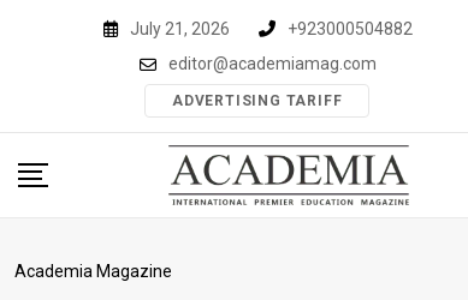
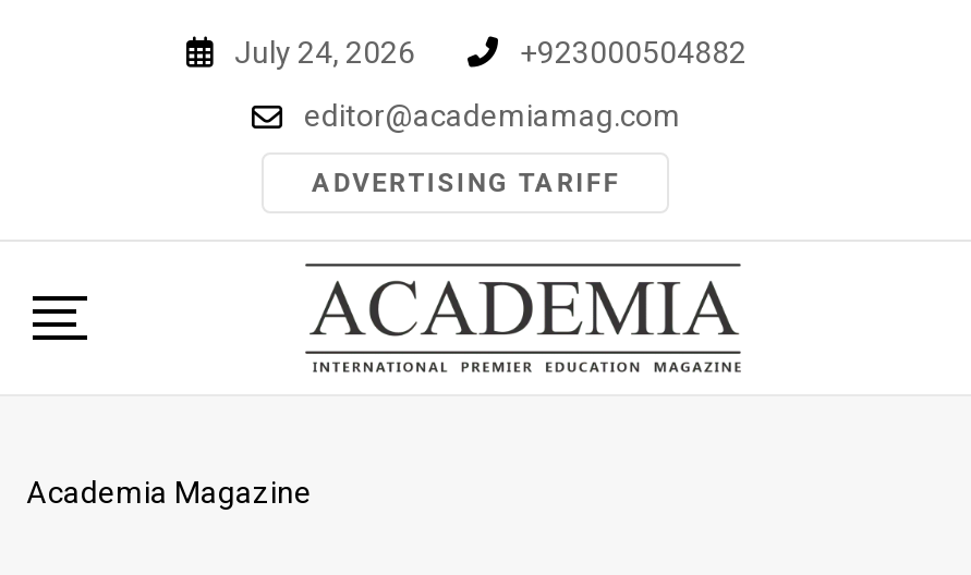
[129,19,229,38] July 21, 2026 -> [234,34,415,69] July 24, 2026

